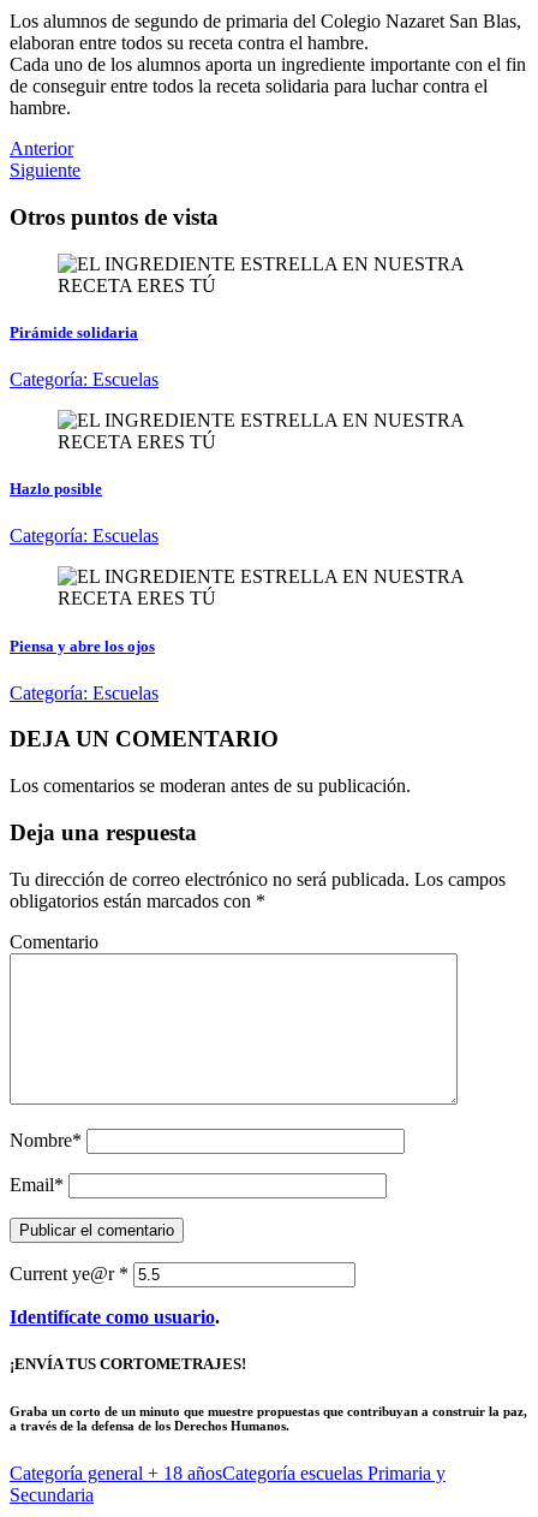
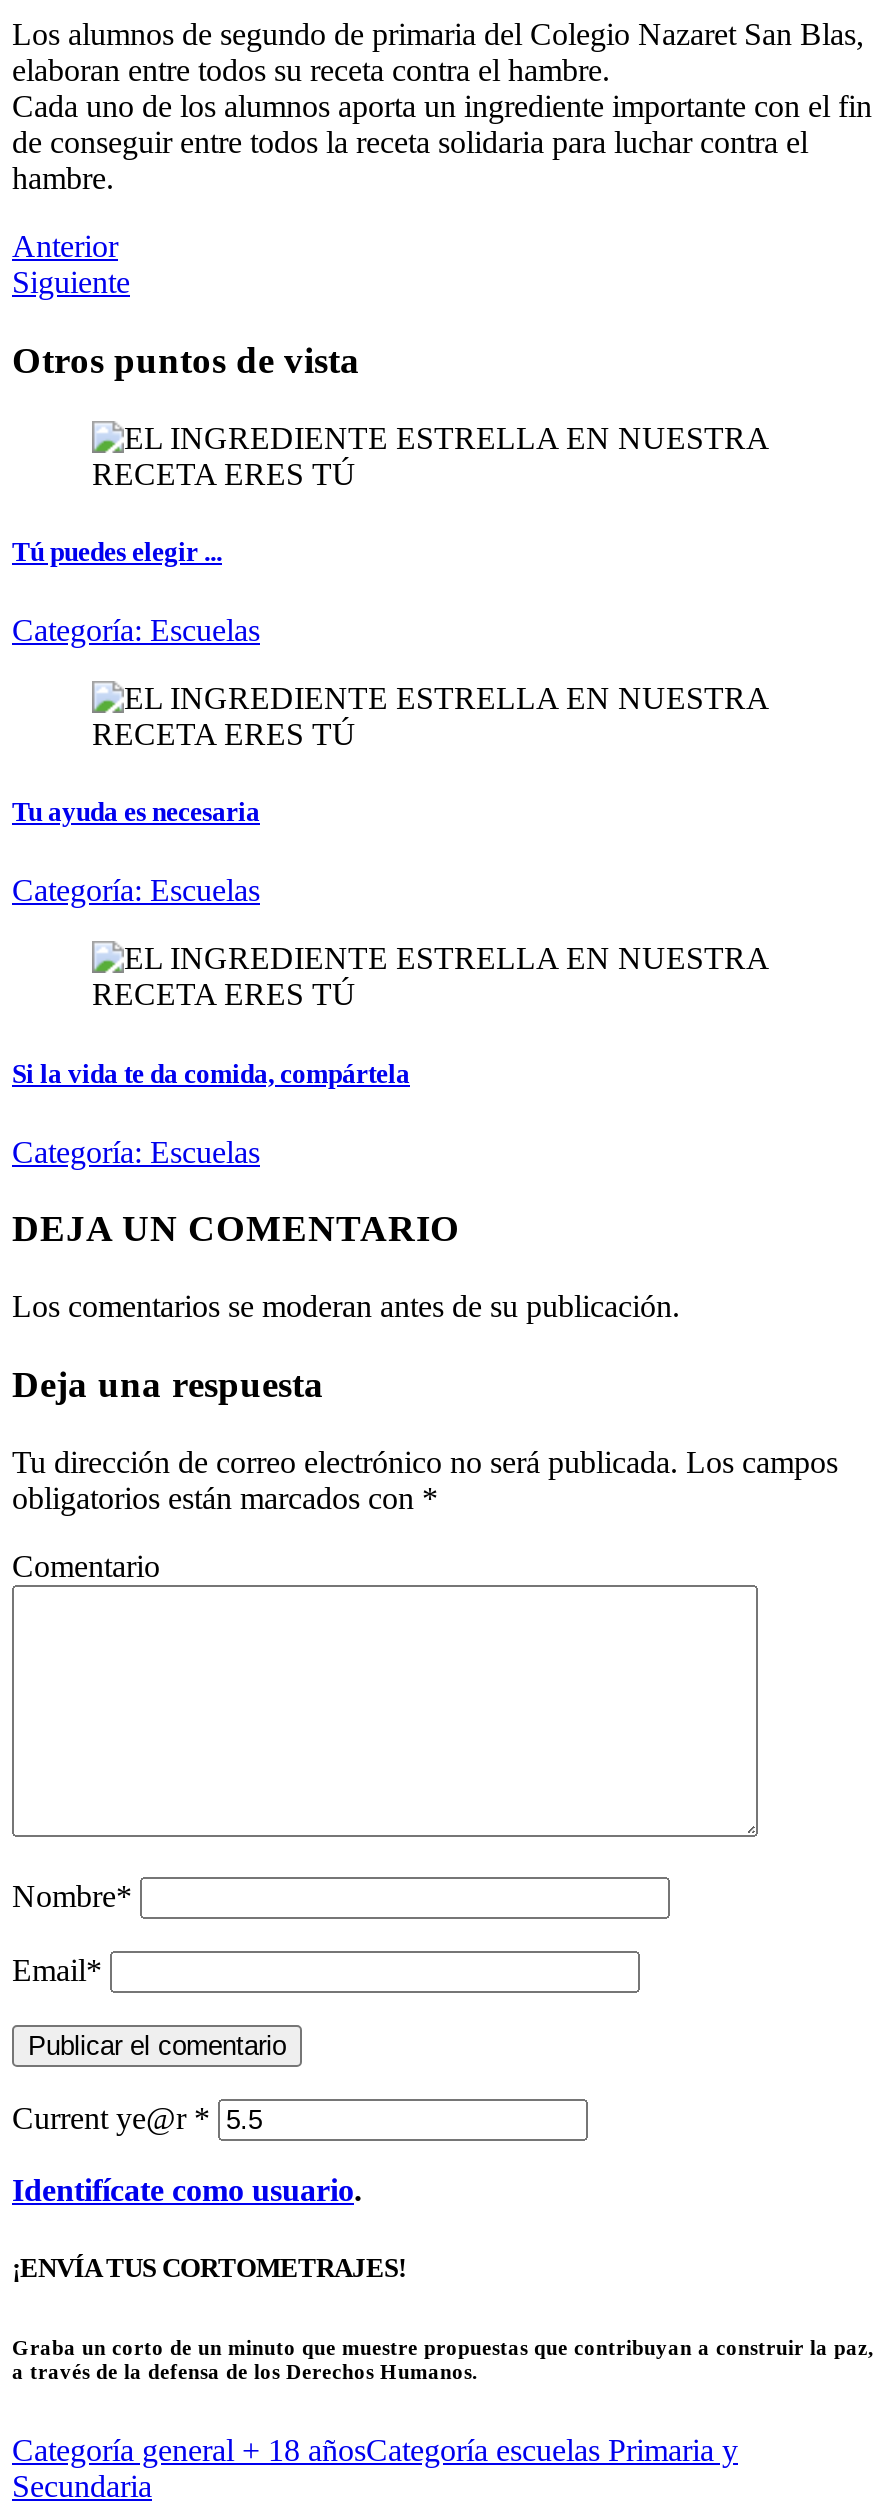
[10,323,138,341] Pirámide solidaria -> [12,537,222,567] Tú puedes elegir ...
[10,480,102,498] Hazlo posible -> [12,797,260,827] Tu ayuda es necesaria
[10,636,155,655] Piensa y abre los ojos -> [12,1058,410,1088] Si la vida te da comida, compártela

